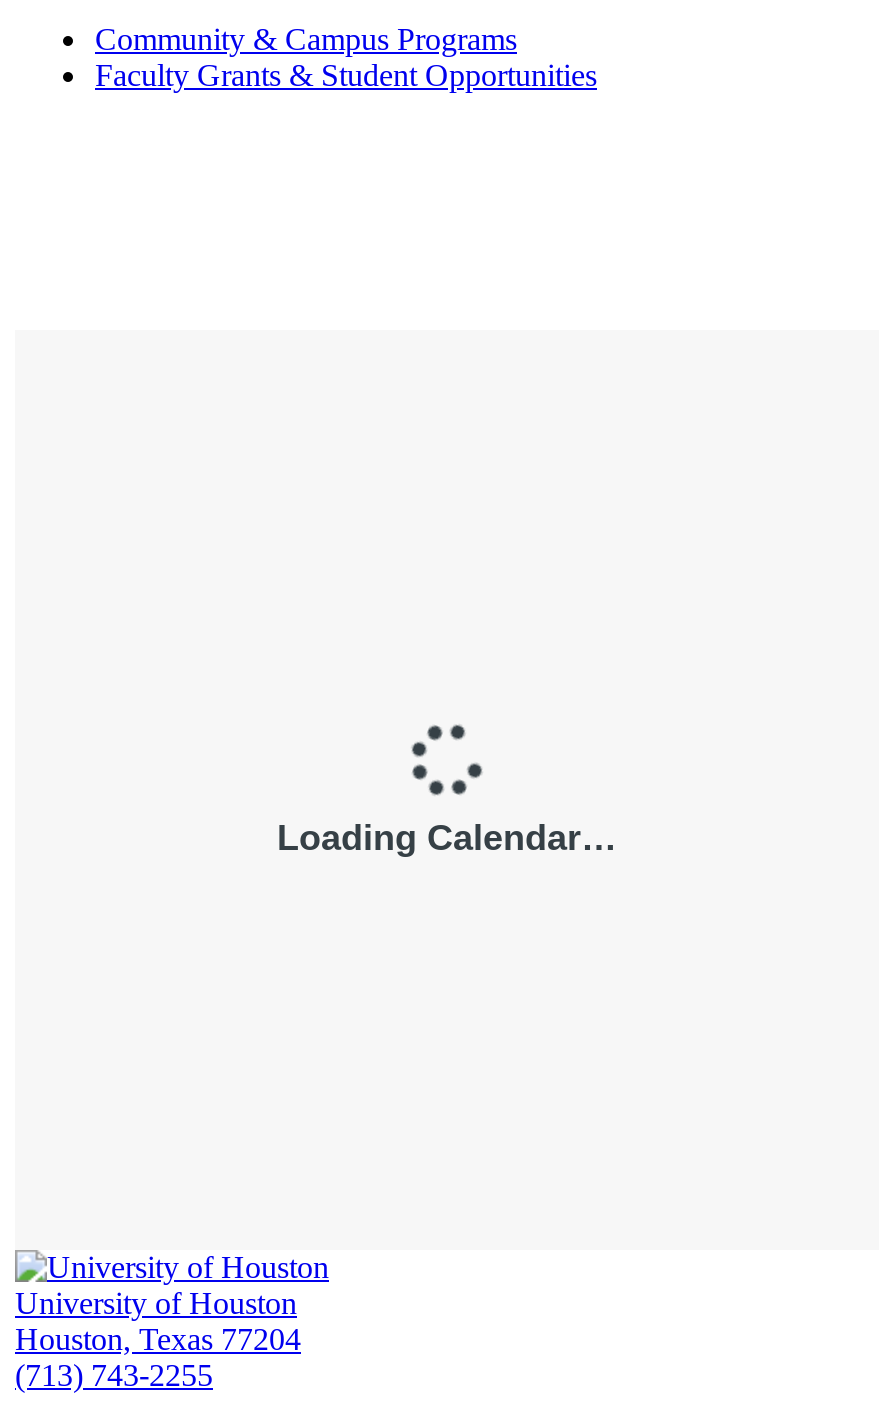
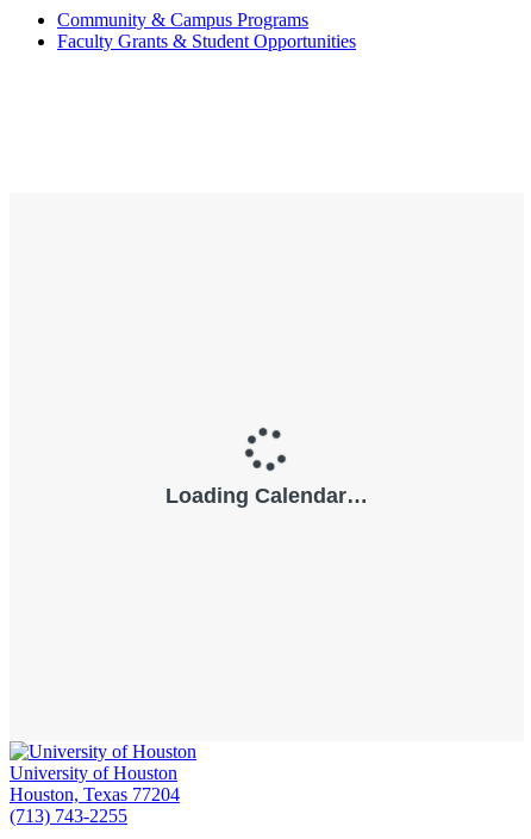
[409,722,485,798] [image] -> [244,427,288,472] [image]

